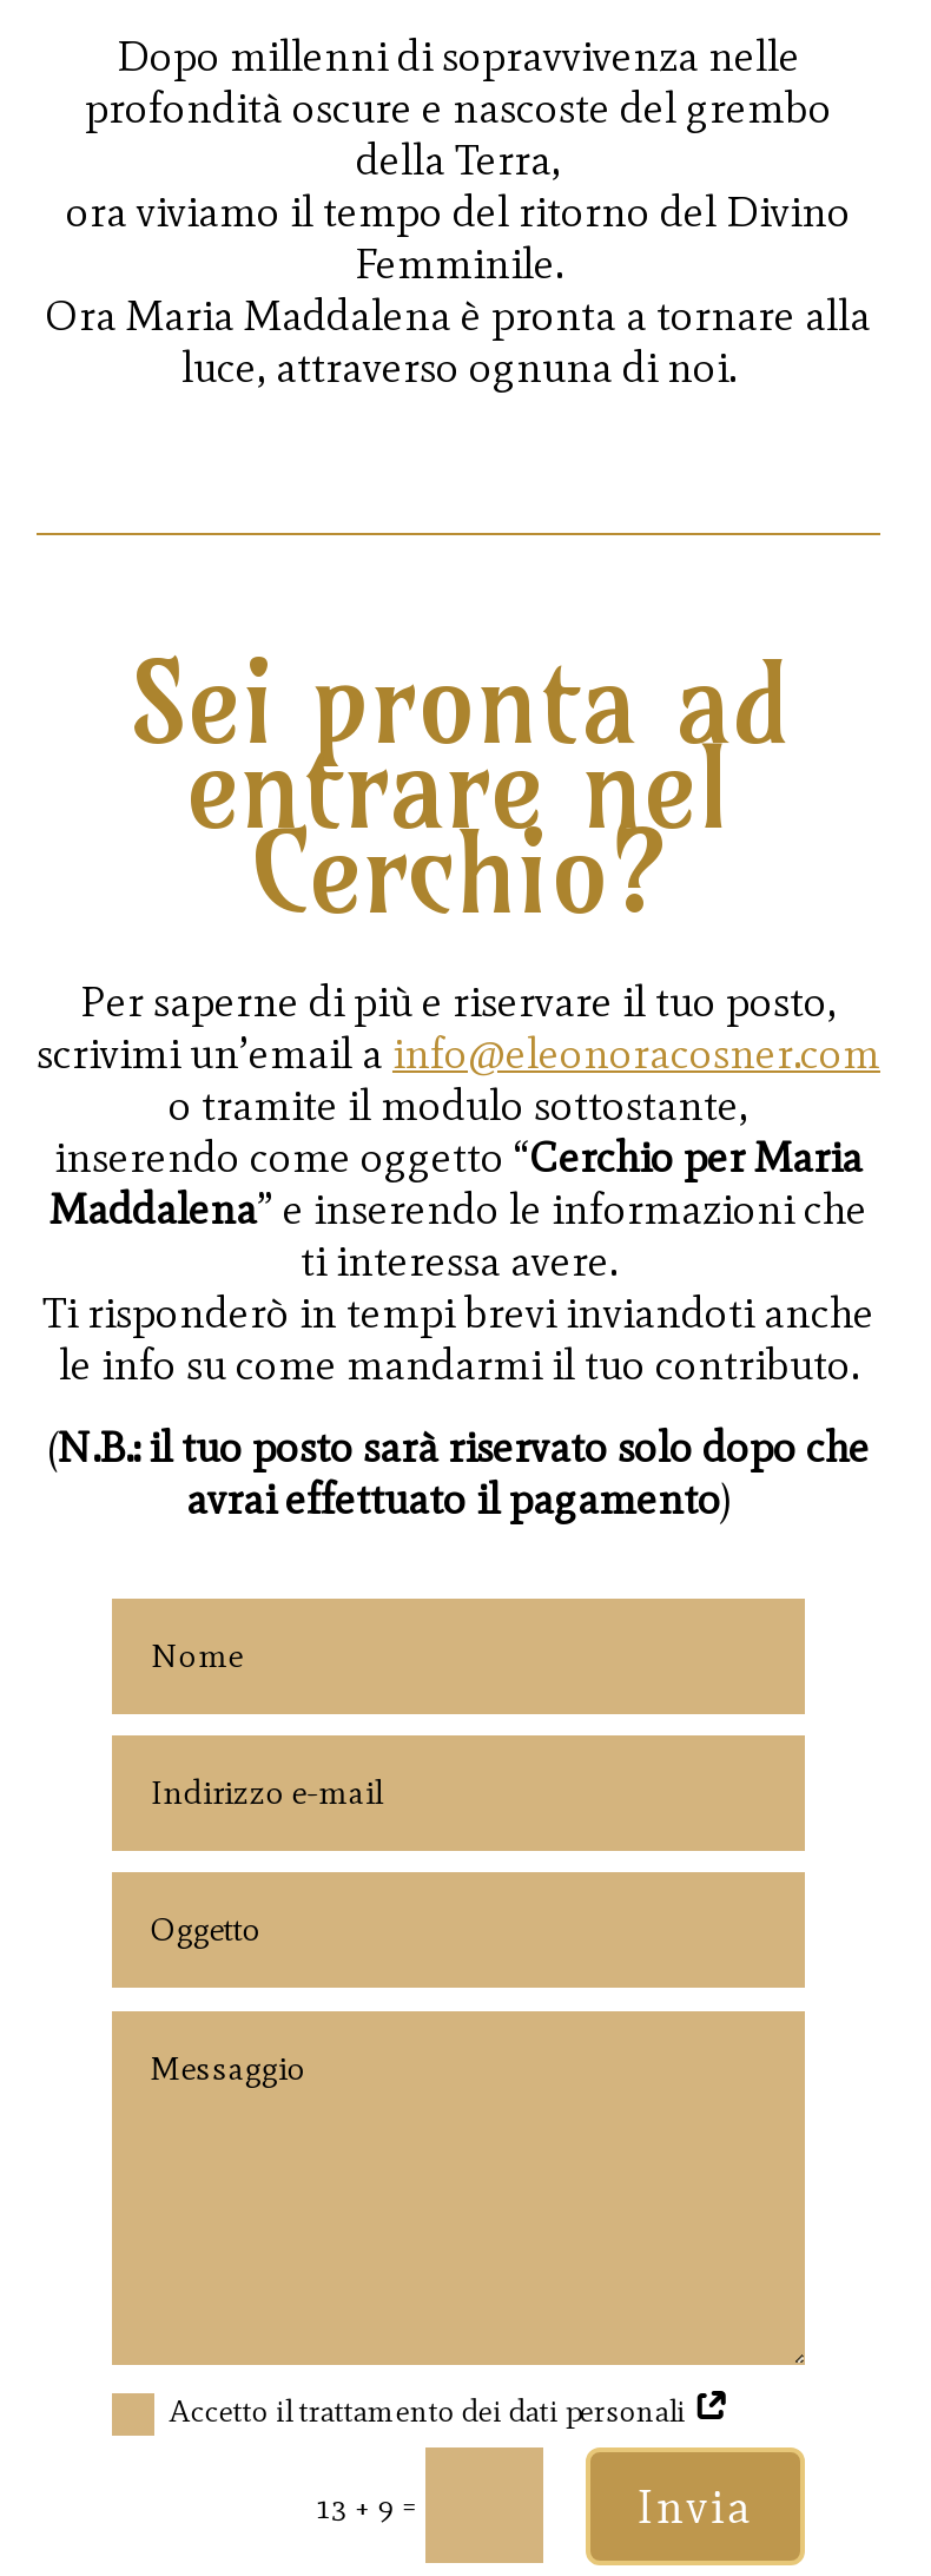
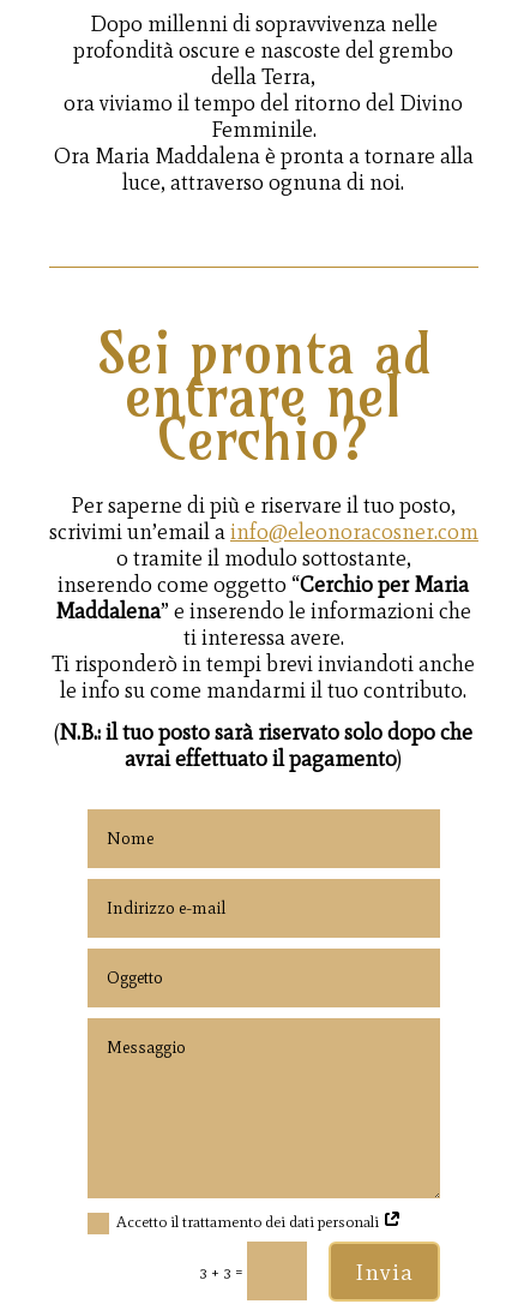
[314,2488,425,2526] 13 + 9 = -> [199,1262,247,1281] 3 + 3 =

